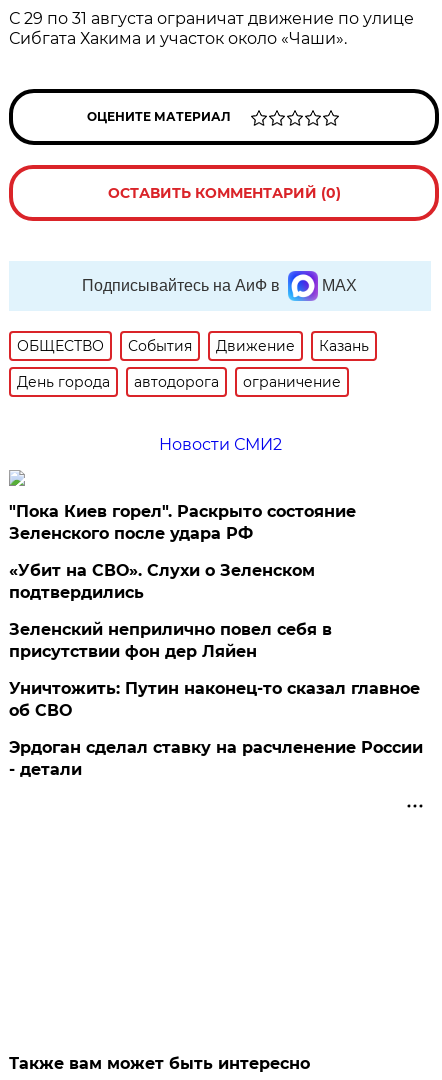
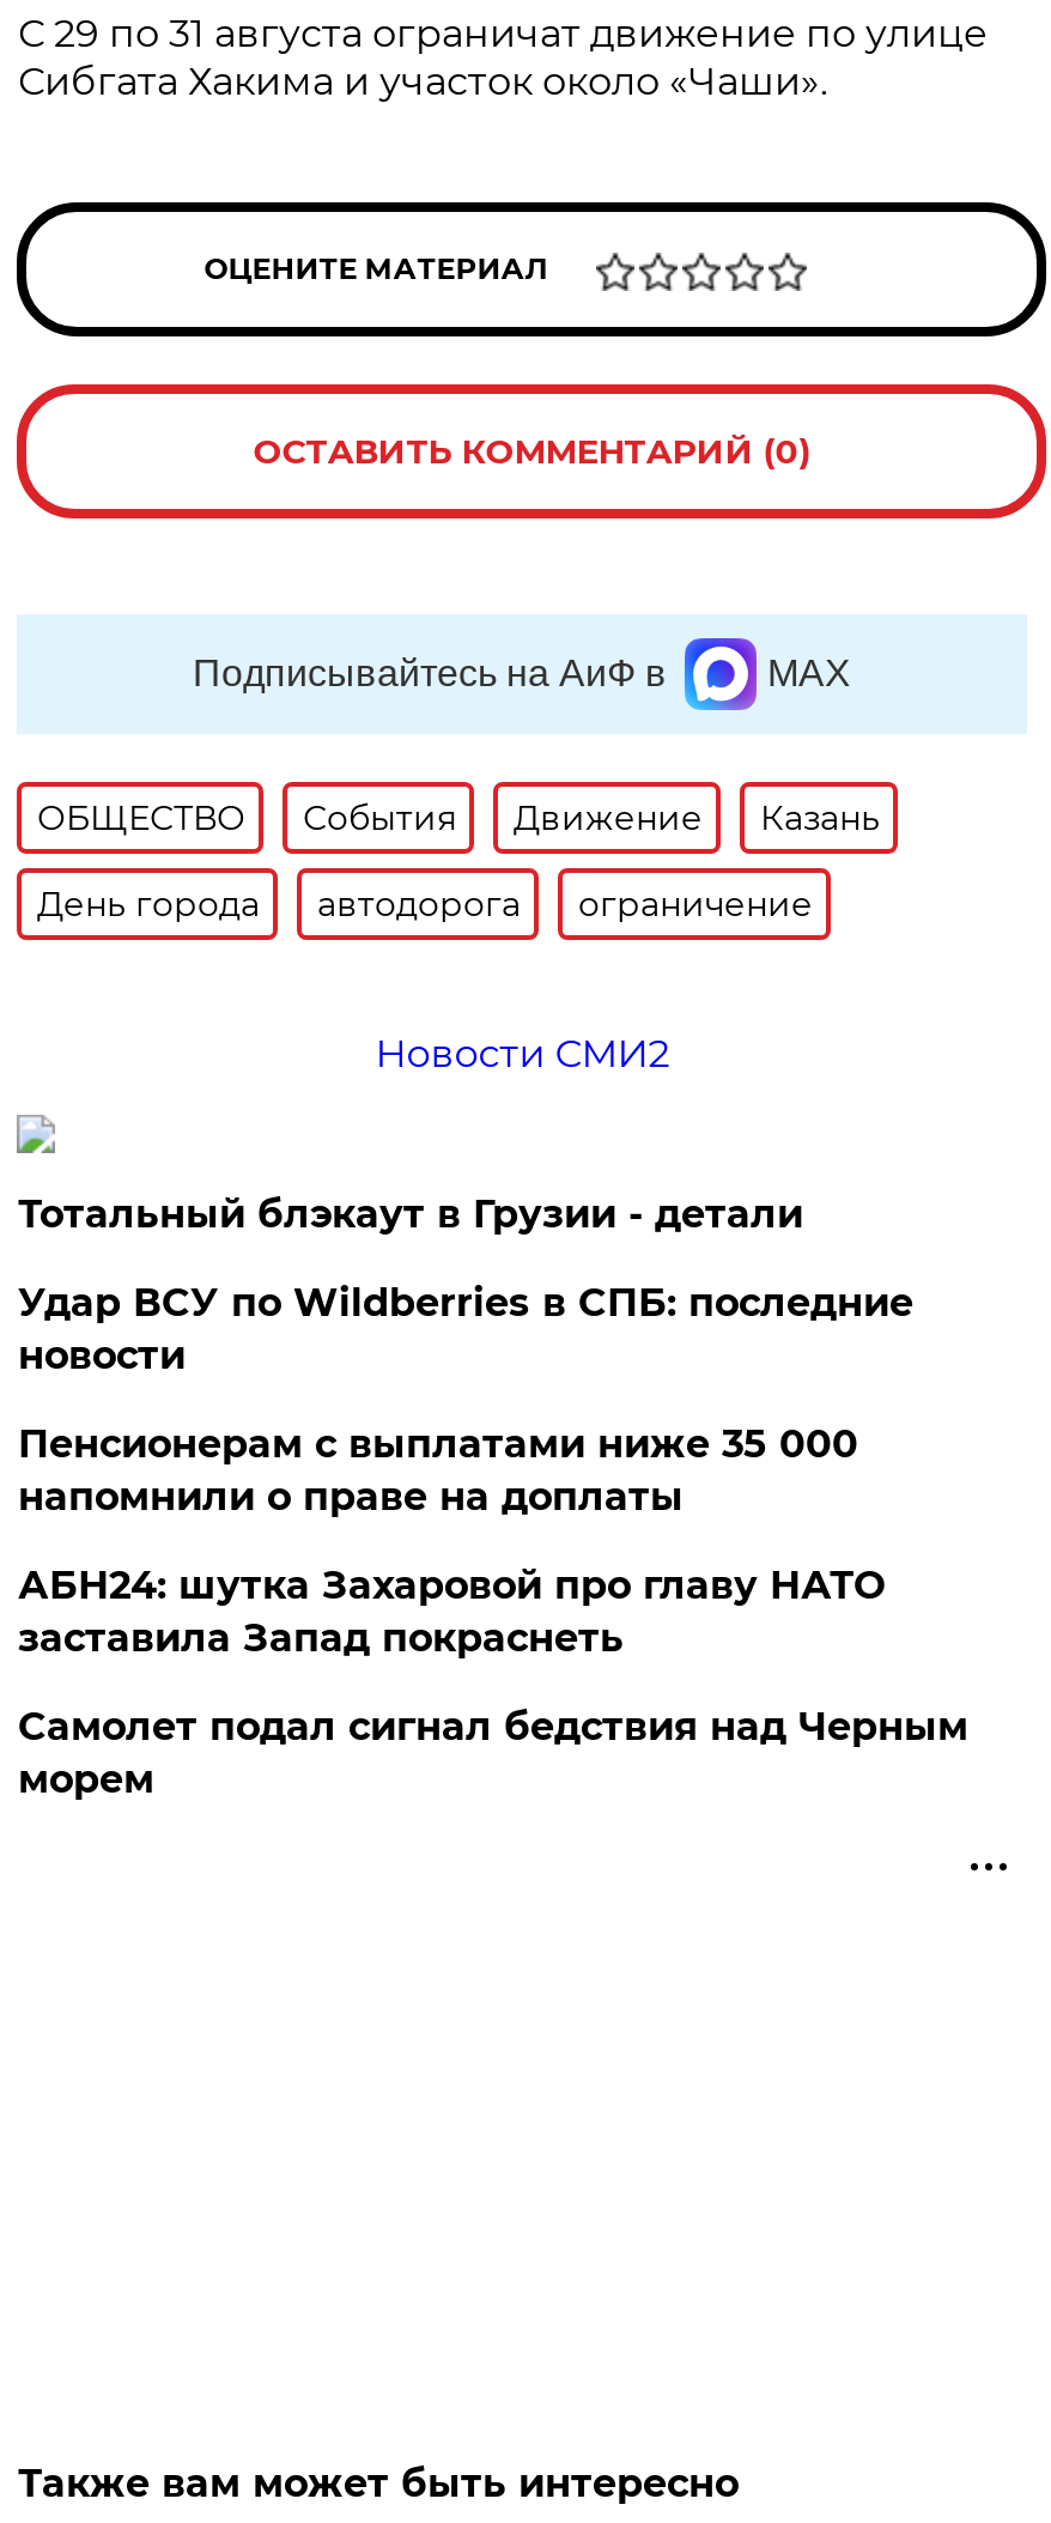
[9,502,356,543] "Пока Киев горел". Раскрыто состояние | Зеленского после удара РФ -> [18,1191,803,1237] Тотальный блэкаут в Грузии - детали
[9,561,315,602] «Убит на СВО». Слухи о Зеленском | подтвердились -> [18,1280,913,1378] Удар ВСУ по Wildberries в СПБ: последние | новости
[9,620,332,661] Зеленский неприлично повел cебя в | присутствии фон дер Ляйен -> [18,1421,858,1520] Пенсионерам с выплатами ниже 35 000 | напомнили о праве на доплаты
[9,679,420,720] Уничтожить: Путин наконец-то сказал главное | об СВО -> [18,1563,884,1661] АБН24: шутка Захаровой про главу НАТО | заставила Запад покраснеть
[9,738,423,779] Эрдоган сделал ставку на расчленение России | - детали -> [18,1704,968,1802] Самолет подал сигнал бедствия над Черным | морем

